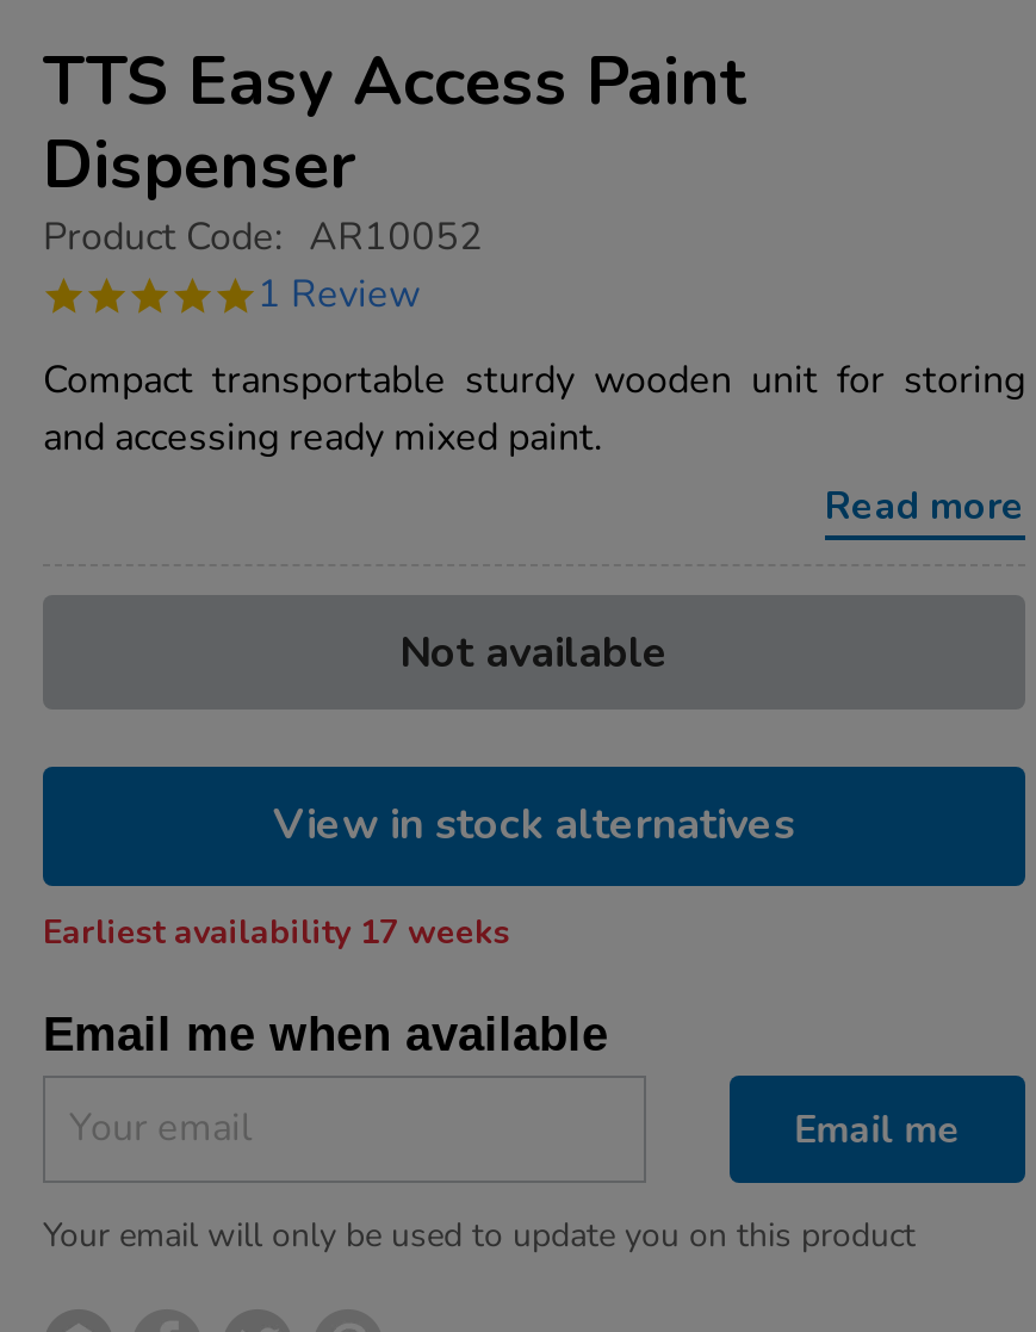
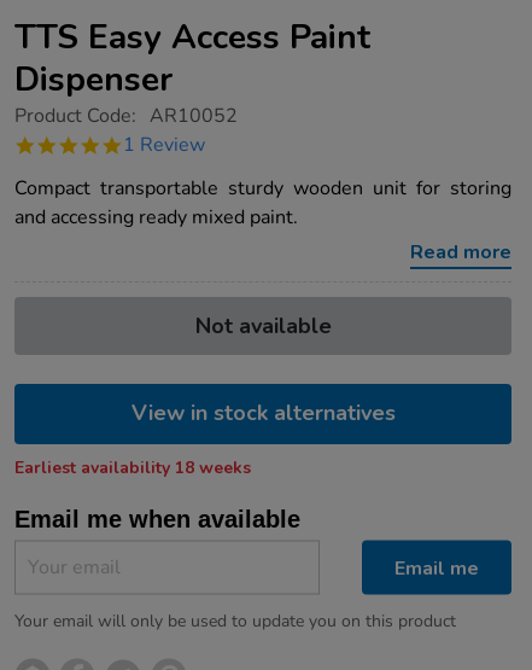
[43,911,510,956] Earliest availability 17 weeks -> [14,457,251,480] Earliest availability 18 weeks

